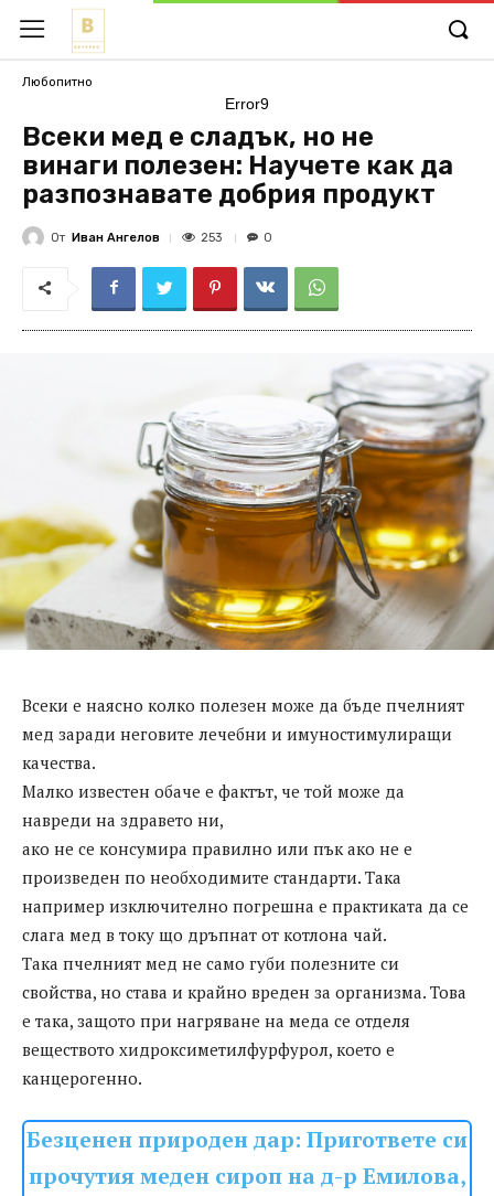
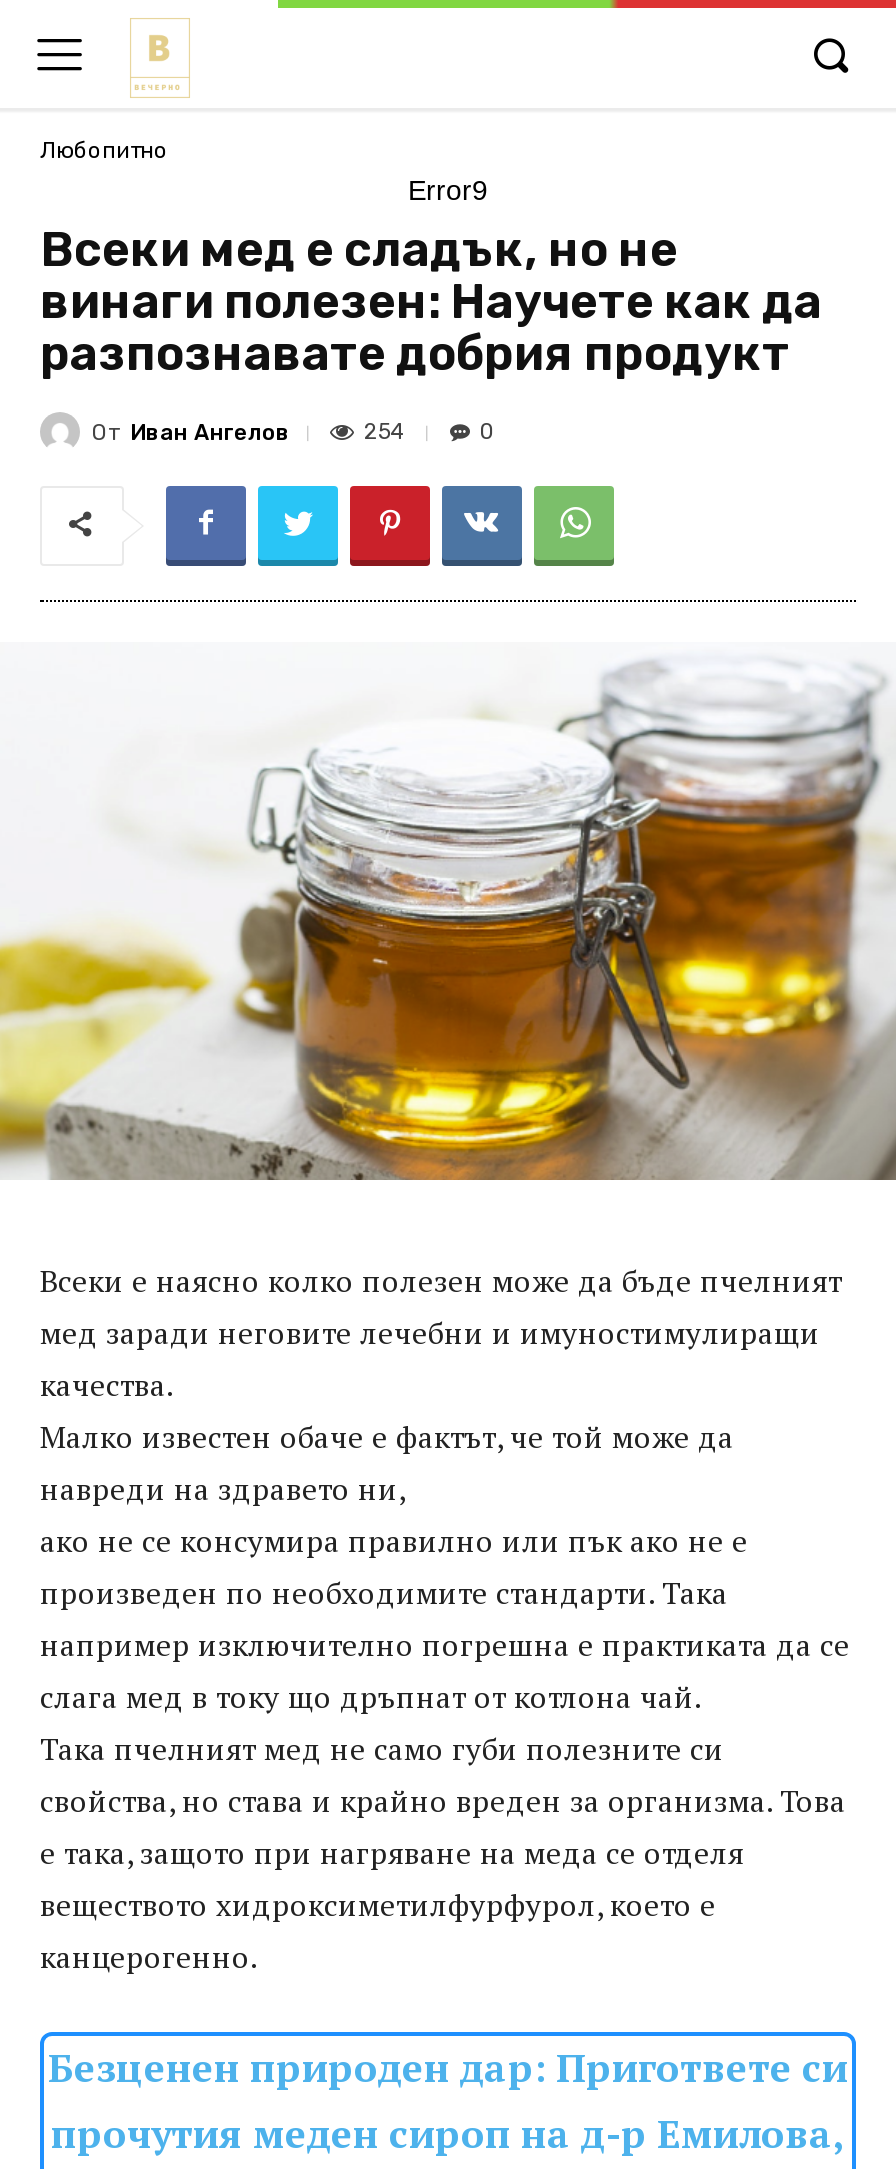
[201,230,222,245] 253 -> [364,420,404,446] 254

